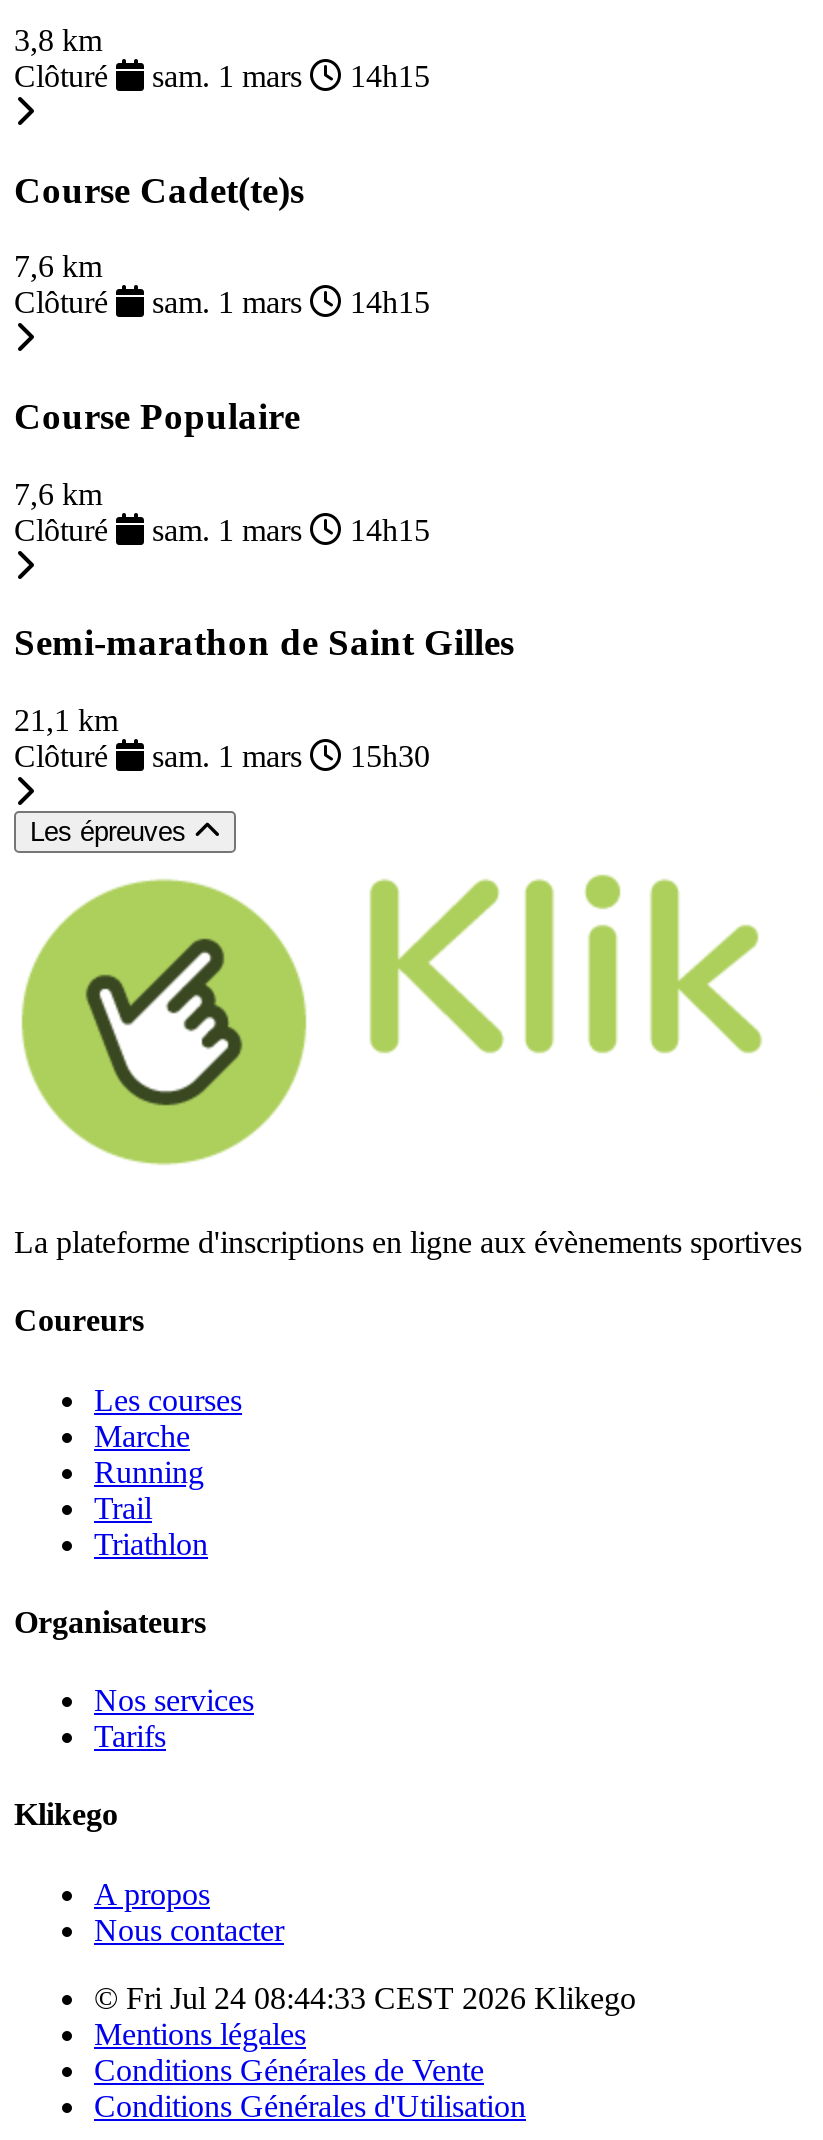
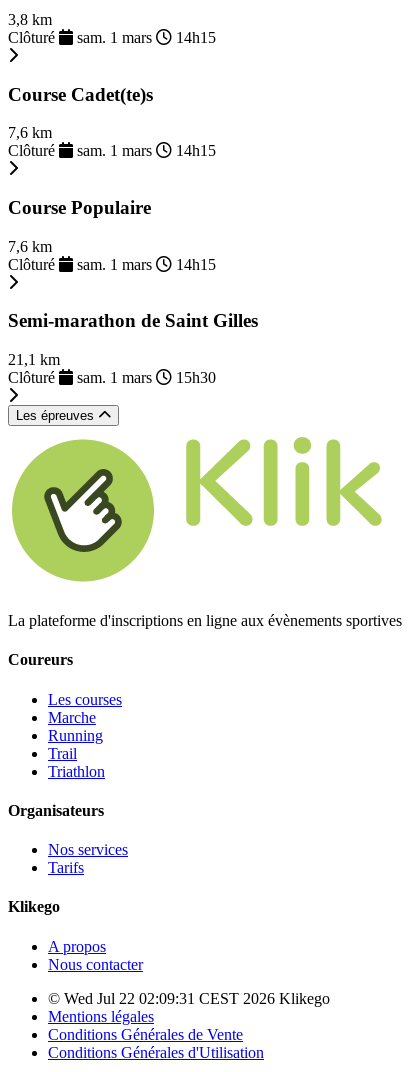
[94,1980,636,2014] © Fri Jul 24 08:44:33 CEST 2026 Klikego -> [48,990,330,1007] © Wed Jul 22 02:09:31 CEST 2026 Klikego

